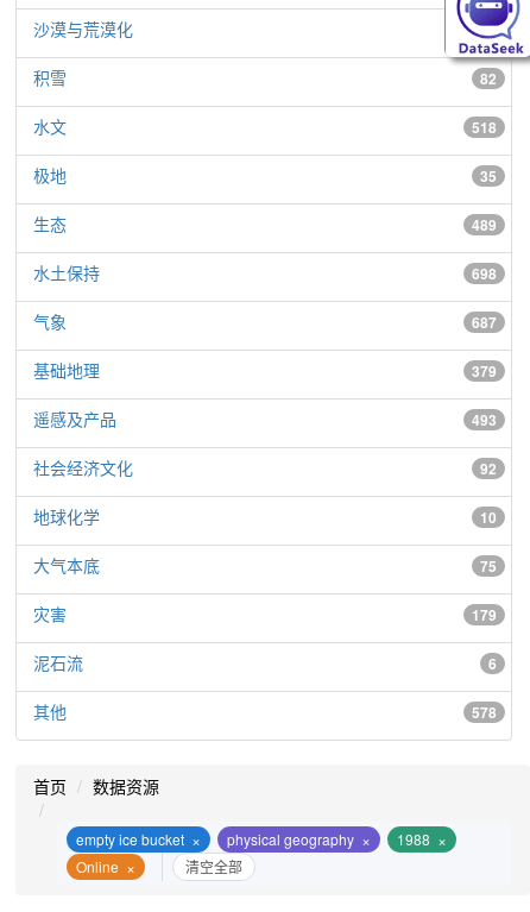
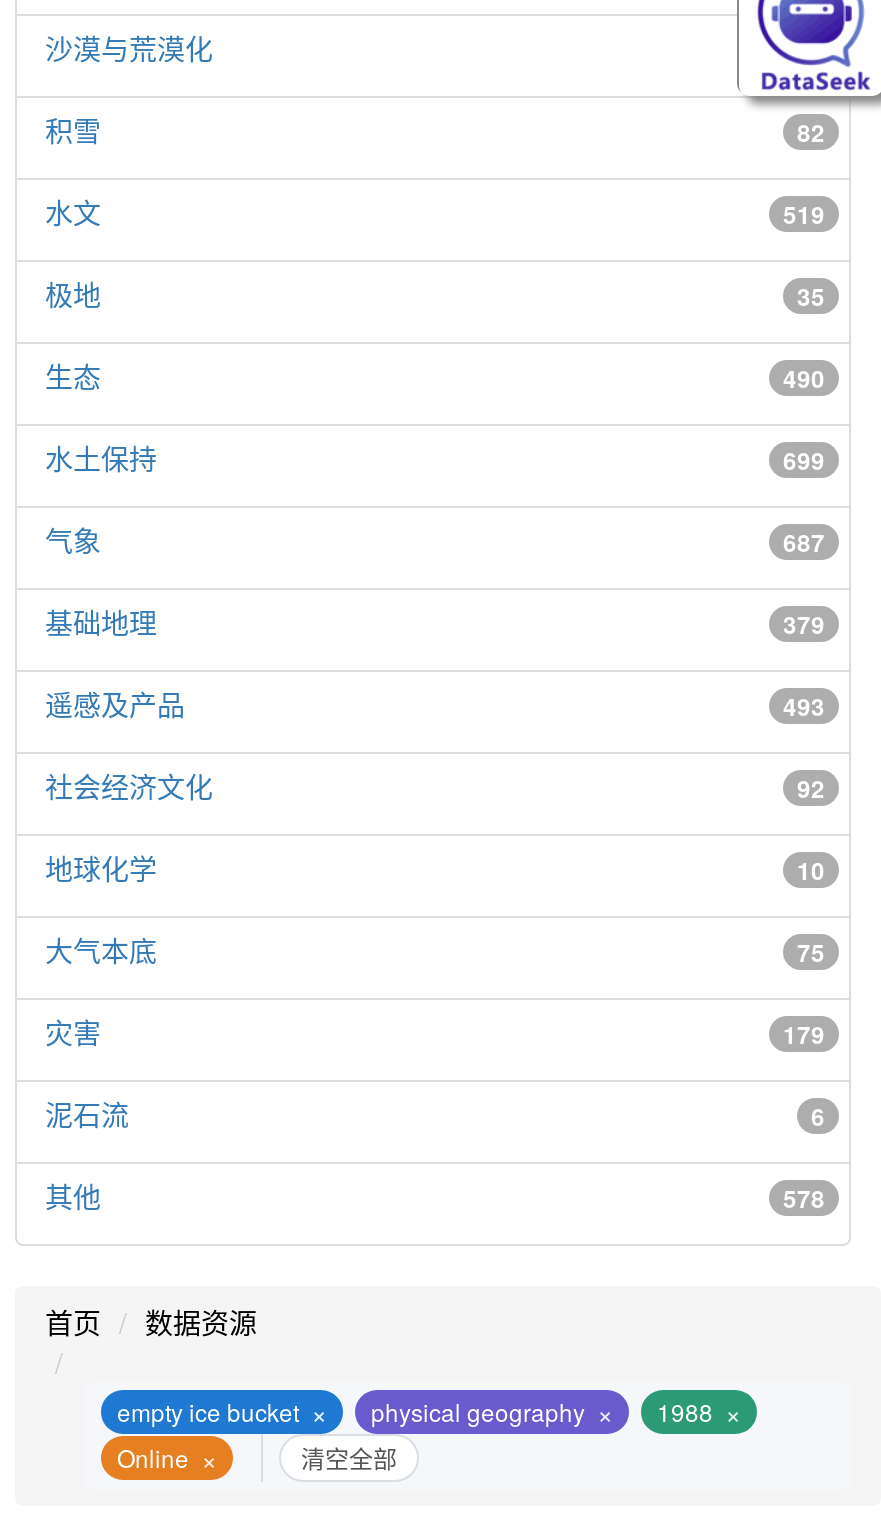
[472,117,497,138] 518 -> [783,196,825,232] 519
[472,214,497,235] 489 -> [783,360,825,396] 490
[472,263,497,284] 698 -> [783,442,825,478] 699

